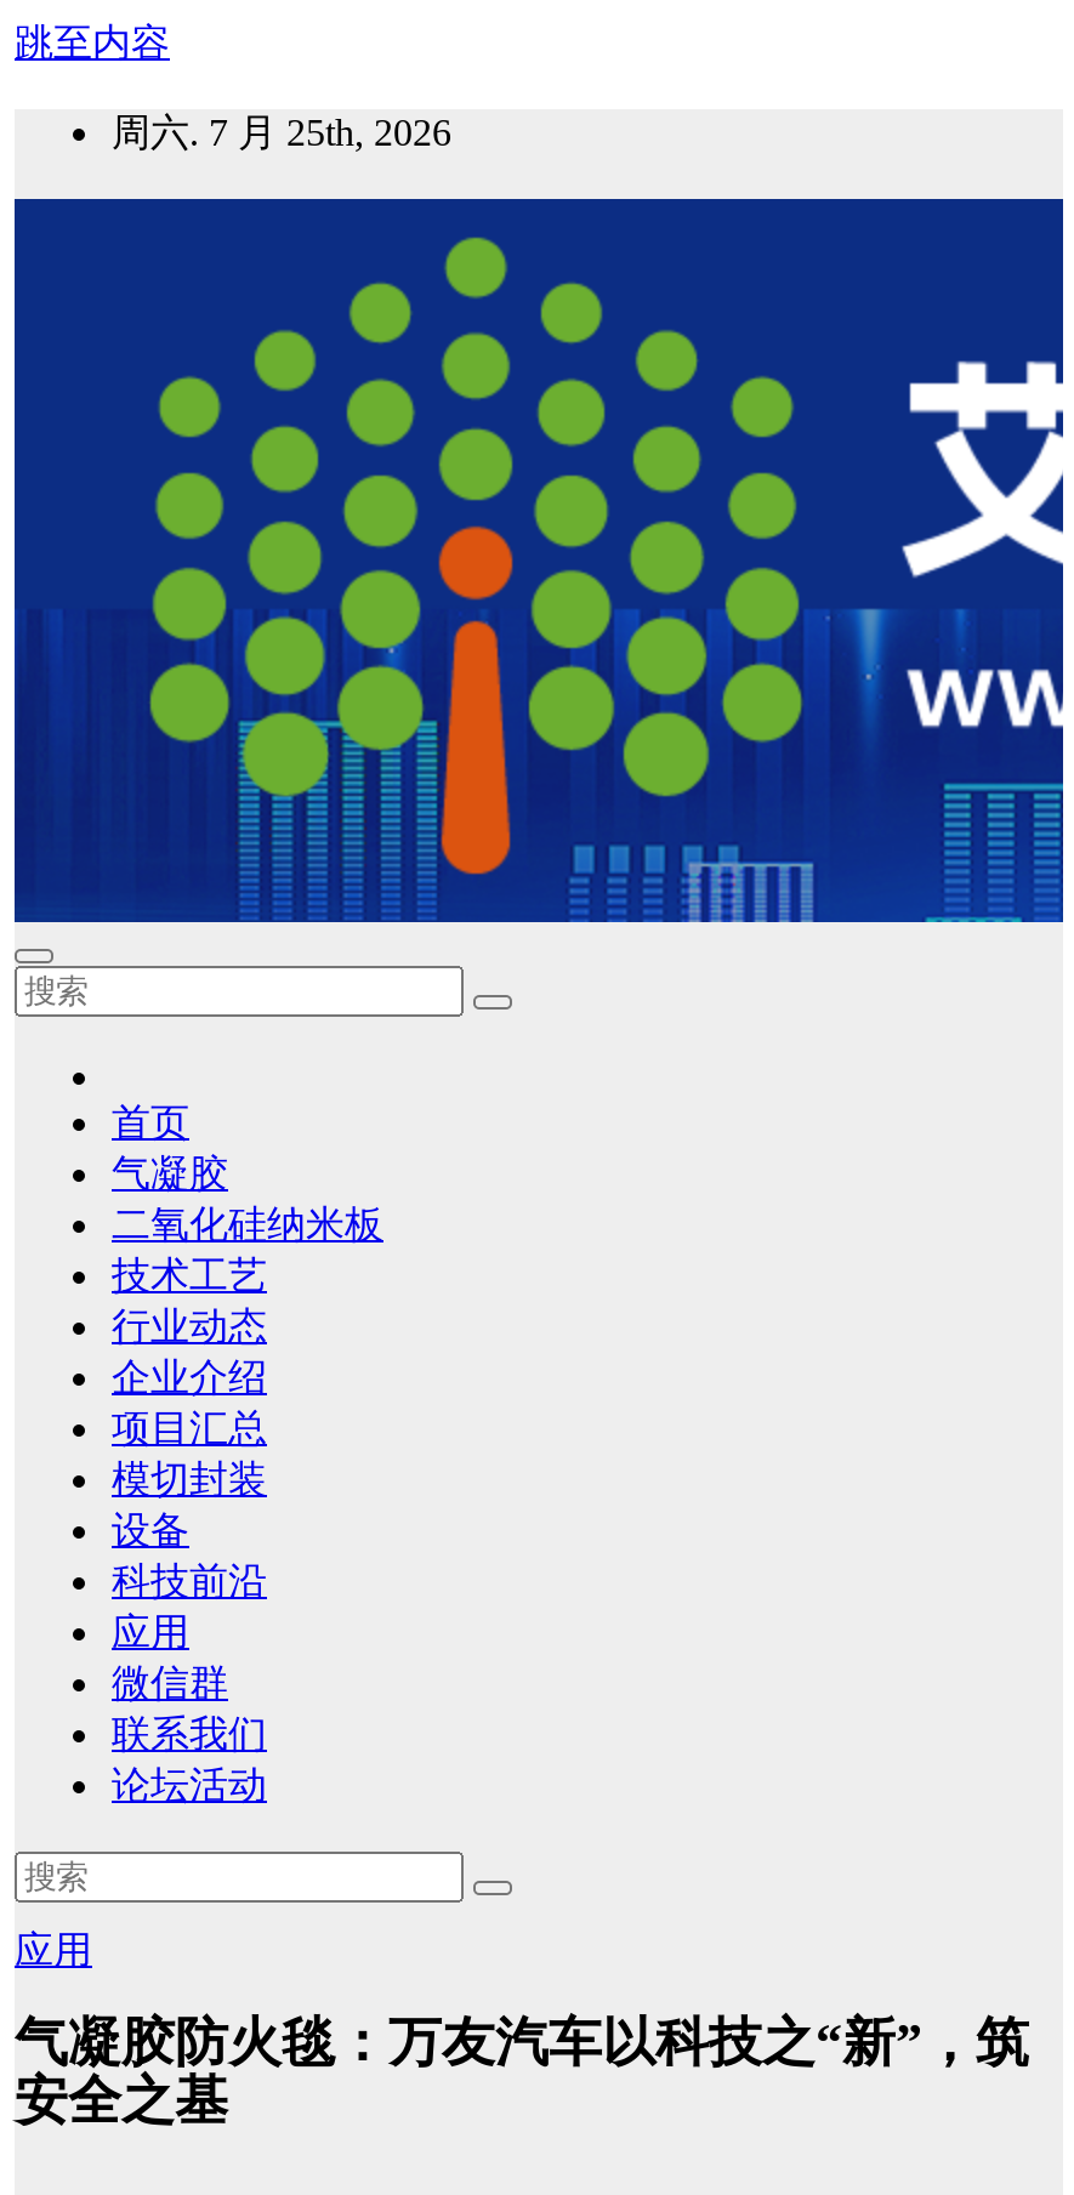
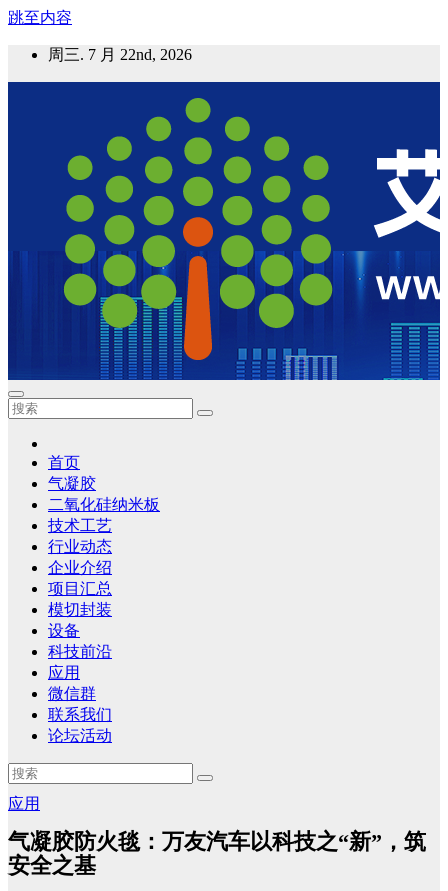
[112,112,451,153] 周六. 7 月 25th, 2026 -> [48,46,192,63] 周三. 7 月 22nd, 2026

